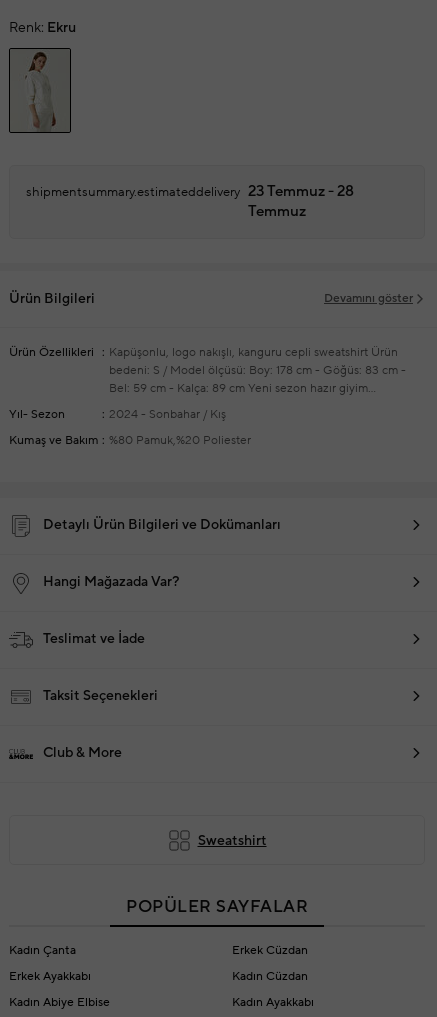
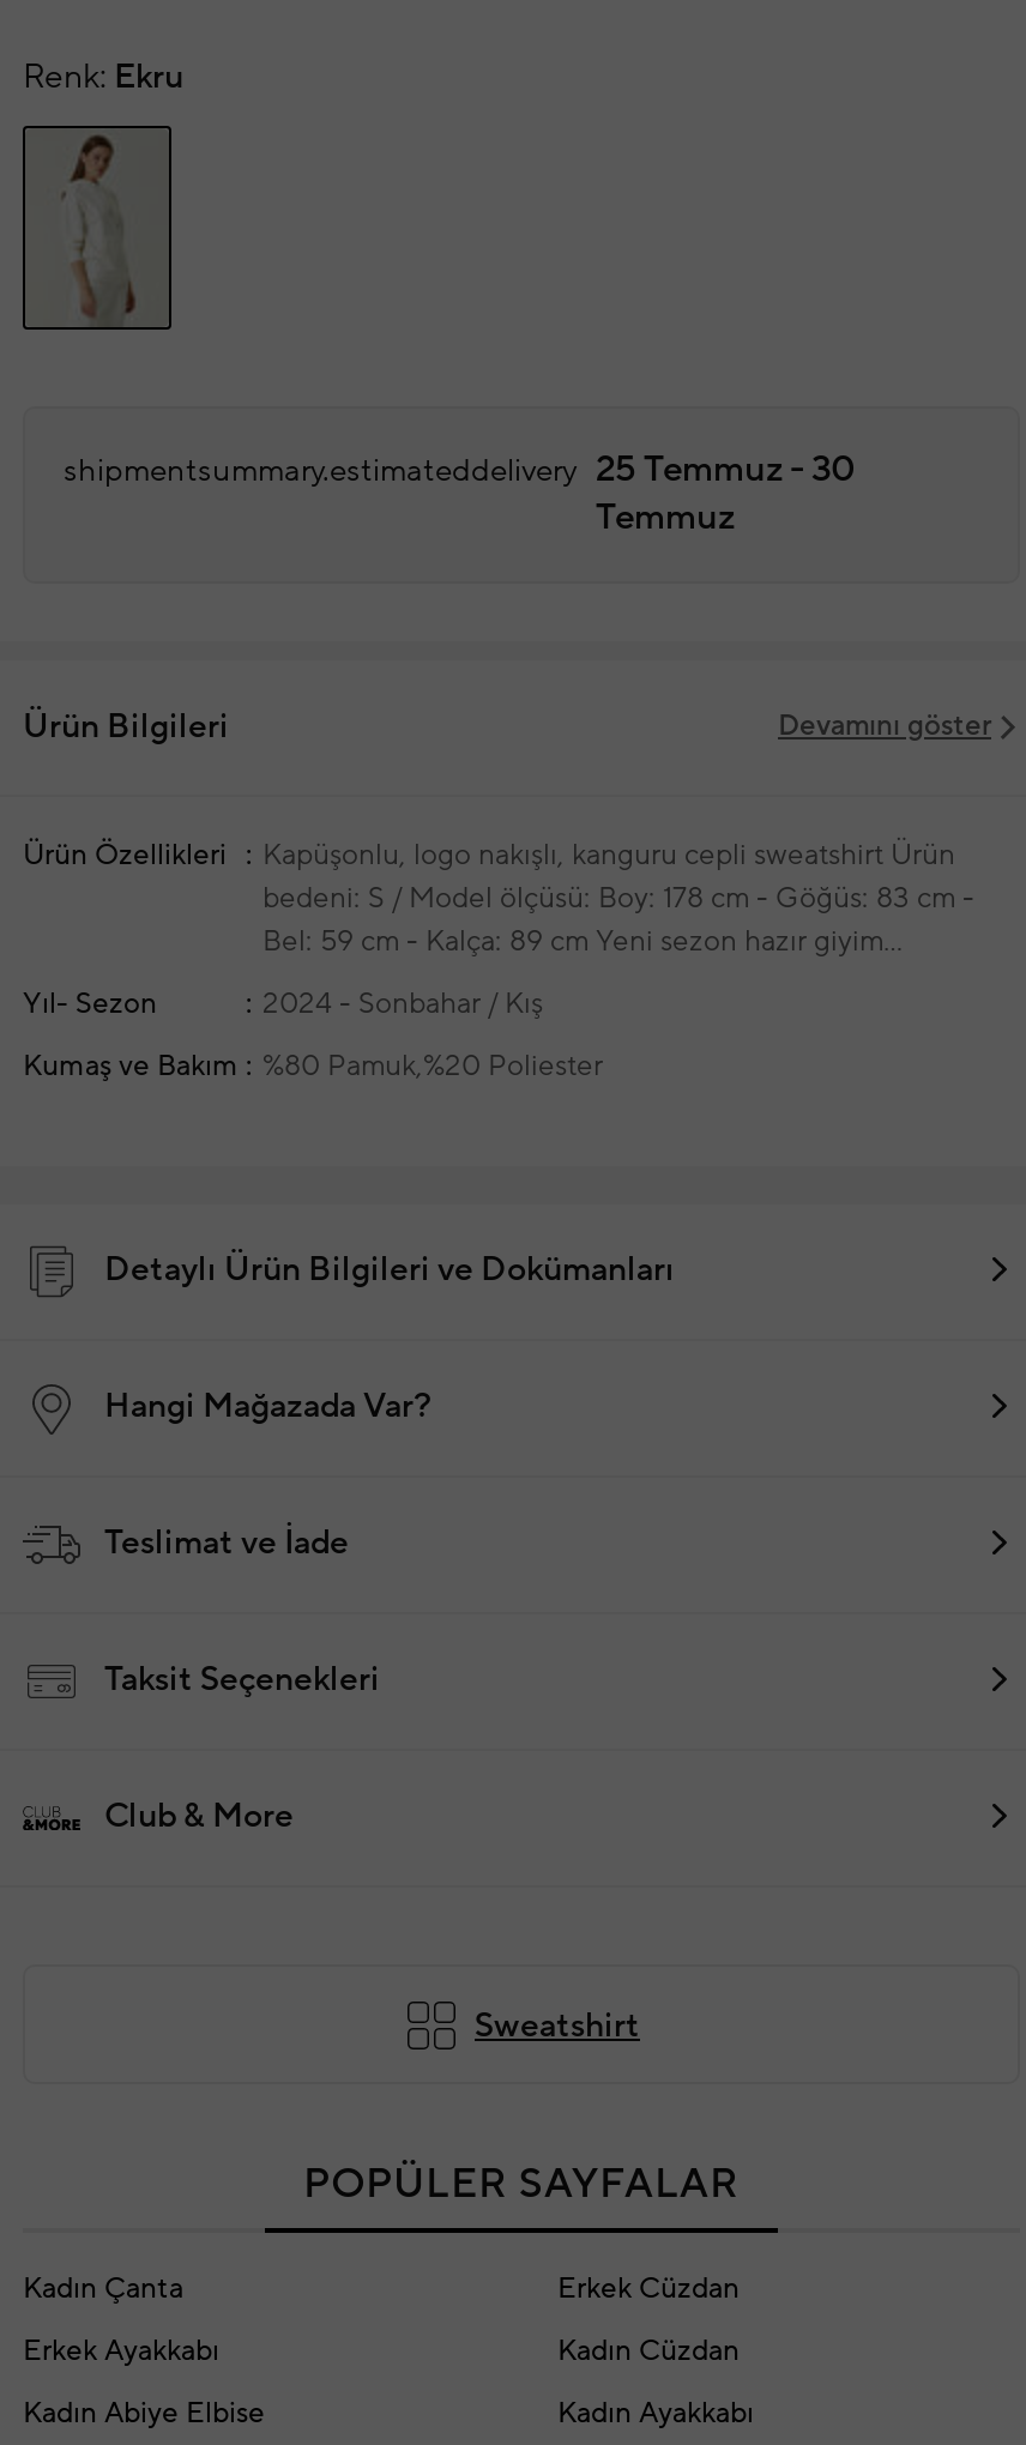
[26,182,354,201] shipmentsummary.estimateddelivery 23 Temmuz - 28 -> [64,447,855,493] shipmentsummary.estimateddelivery 25 Temmuz - 30

